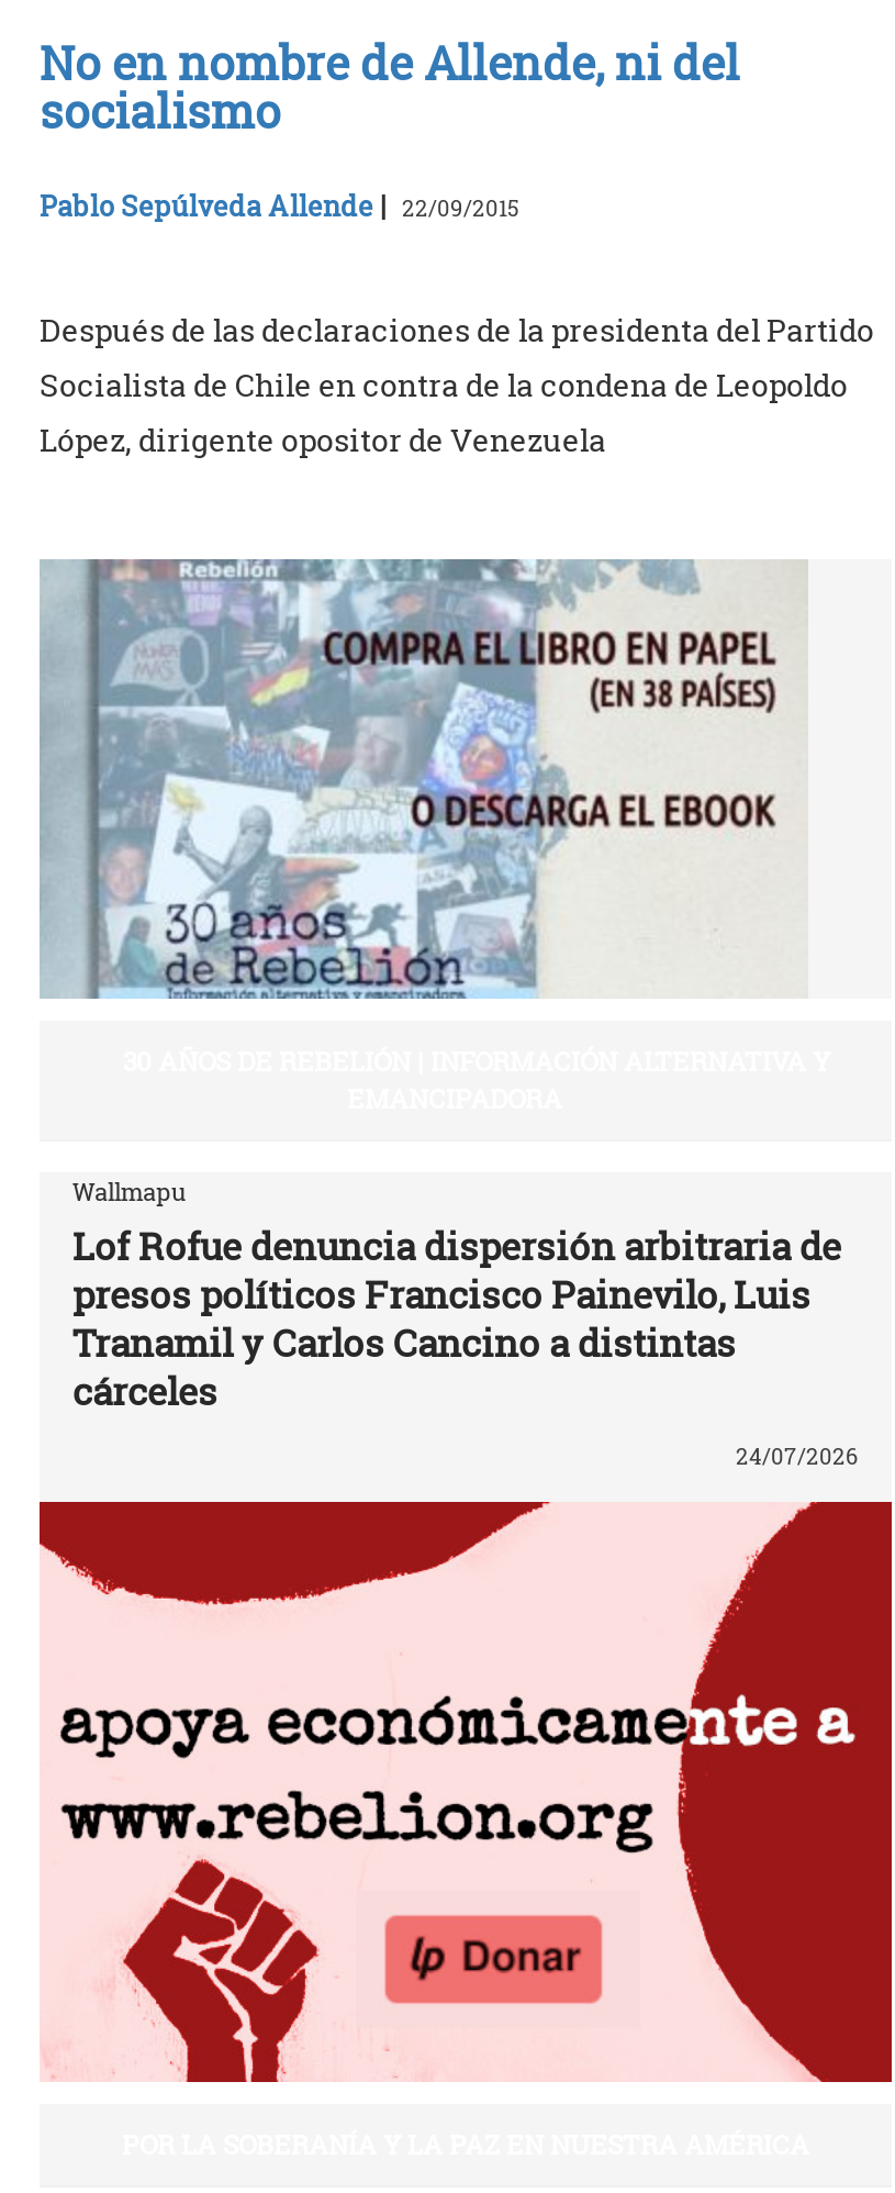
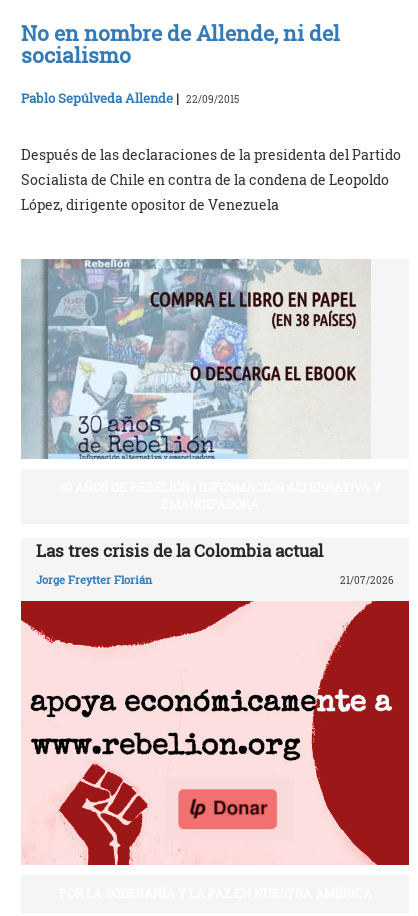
[72,1174,841,1416] Wallmapu | Lof Rofue denuncia dispersión arbitraria de | presos políticos Francisco Painevilo, Luis | Tranamil y Carlos Cancino a distintas | cárceles -> [36,539,323,562] Las tres crisis de la Colombia actual
[736,1443,859,1472] 24/07/2026 -> [36,572,394,587] Jorge Freytter Florián | 21/07/2026

